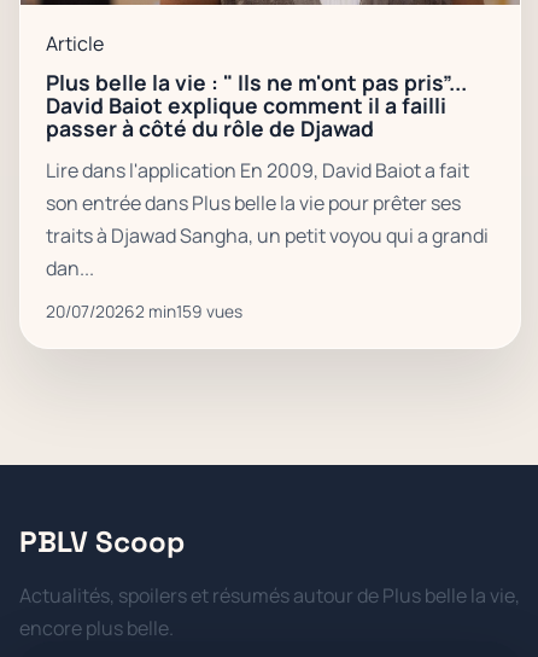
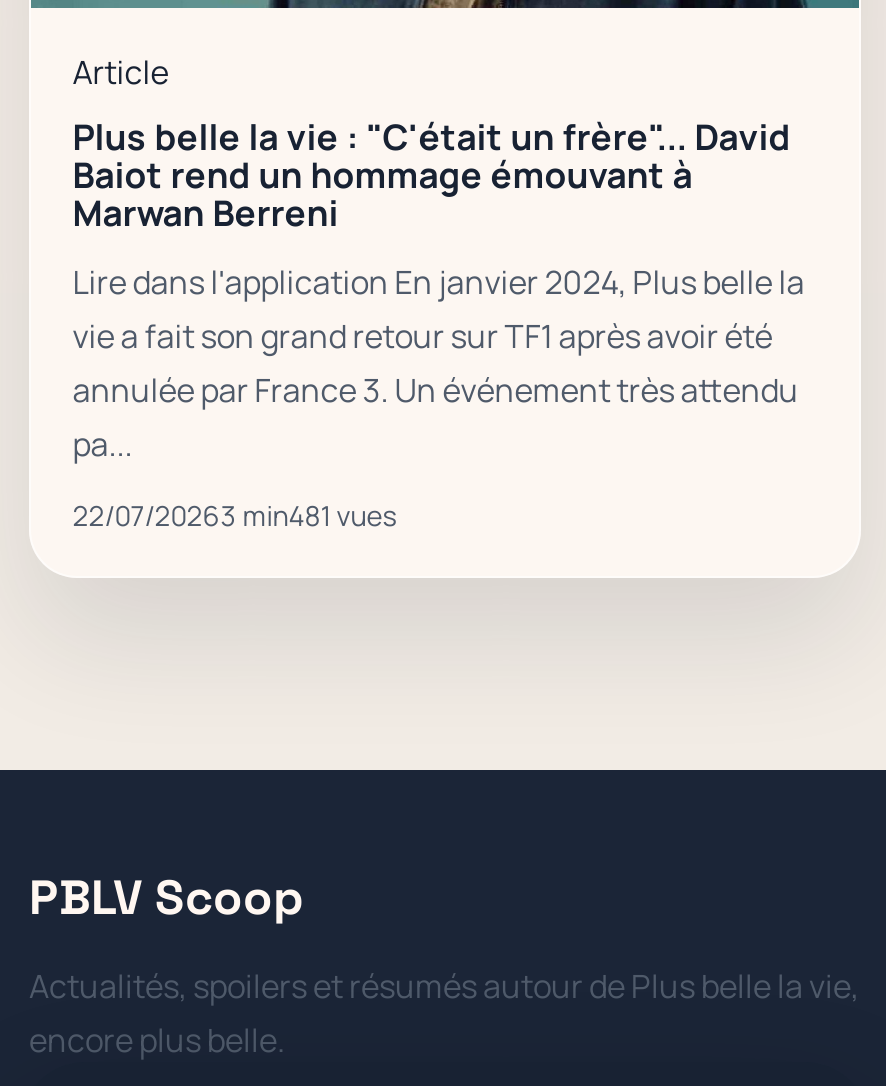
[46,68,467,143] Plus belle la vie : " Ils ne m'ont pas pris”... | David Baiot explique comment il a failli | passer à côté du rôle de Djawad -> [73,112,791,236] Plus belle la vie : "C'était un frère"... David | Baiot rend un hommage émouvant à | Marwan Berreni
[46,157,488,281] Lire dans l'application En 2009, David Baiot a fait | son entrée dans Plus belle la vie pour prêter ses | traits à Djawad Sangha, un petit voyou qui a grandi | dan... -> [73,260,805,466] Lire dans l'application En janvier 2024, Plus belle la | vie a fait son grand retour sur TF1 après avoir été | annulée par France 3. Un événement très attendu | pa...
[46,300,242,322] 20/07/20262 min159 vues -> [73,496,397,534] 22/07/20263 min481 vues

